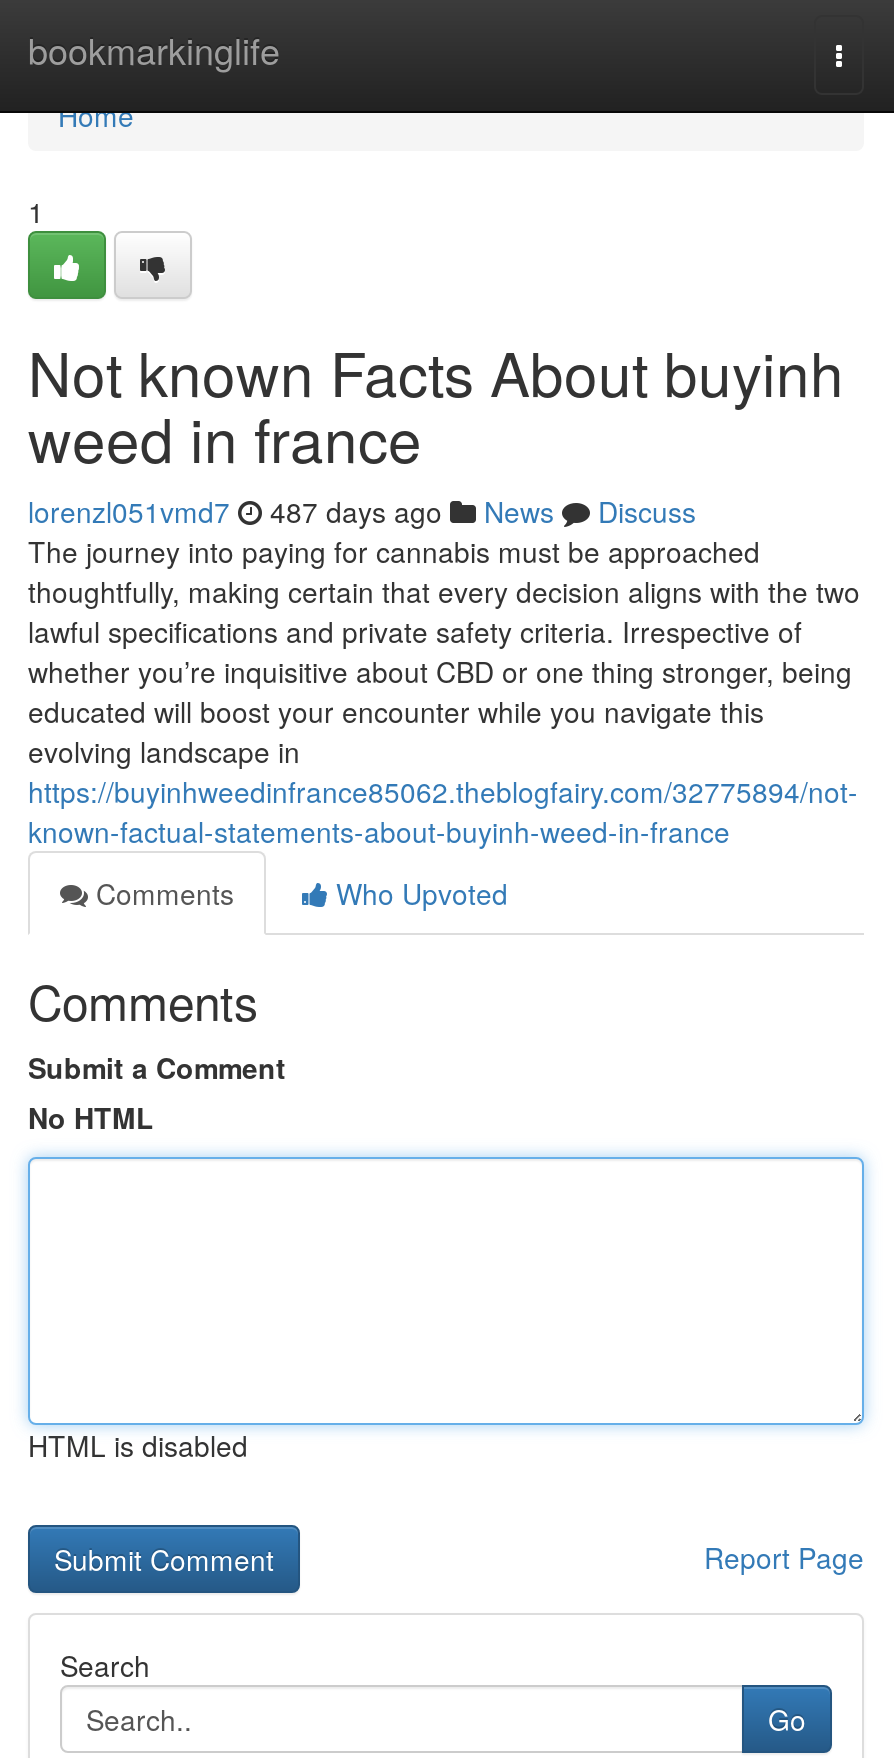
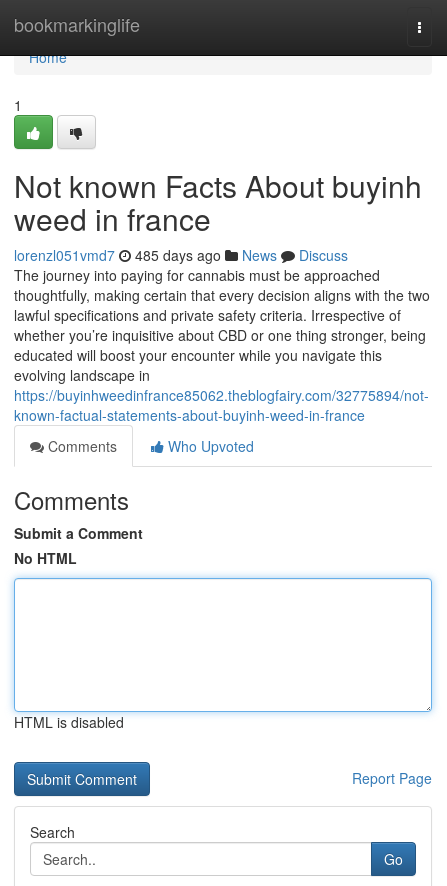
[28,491,696,531] lorenzl051vmd7 487 days ago News Discuss -> [14,245,348,265] lorenzl051vmd7 485 days ago News Discuss

